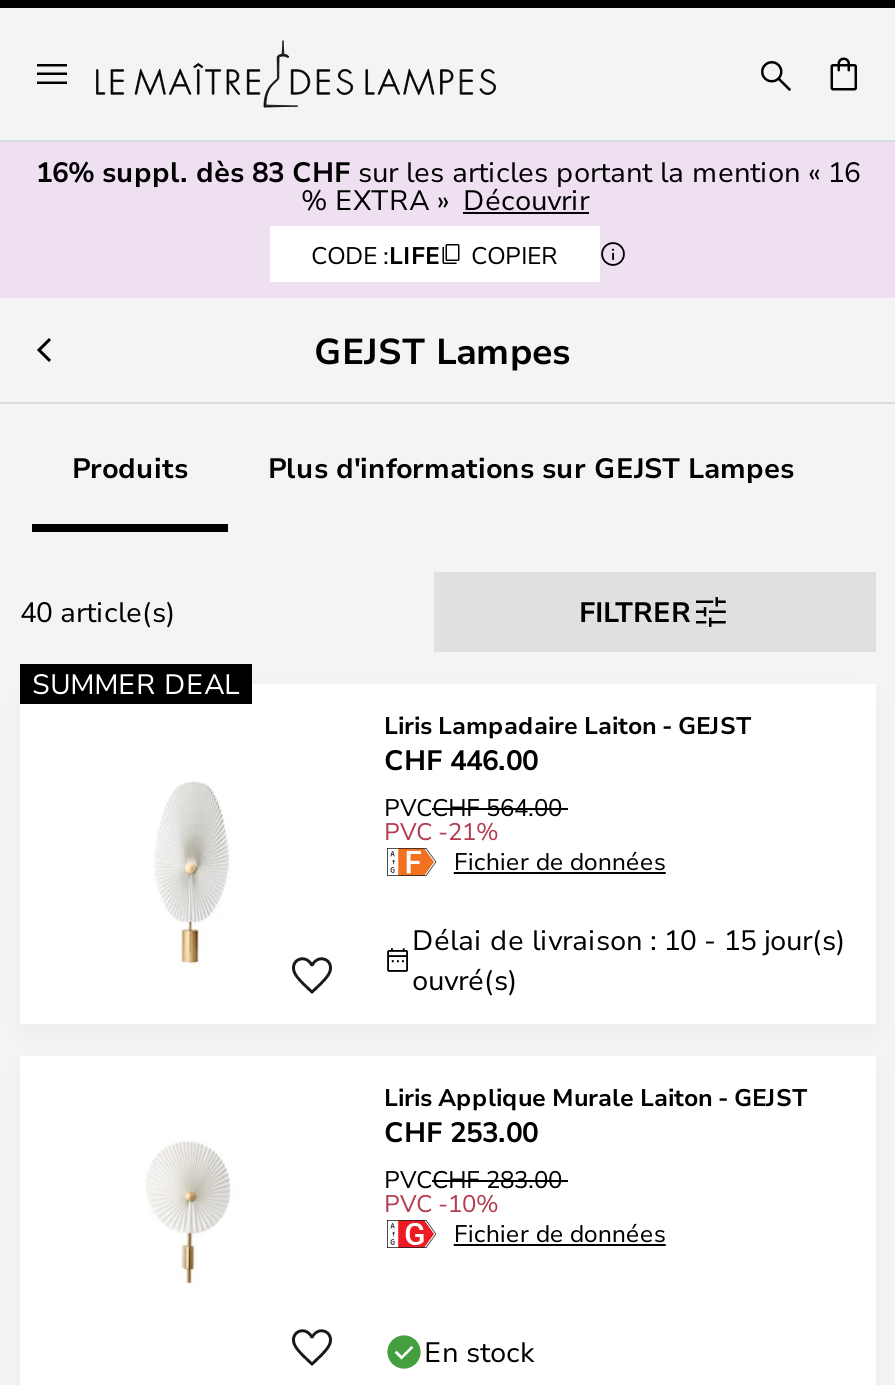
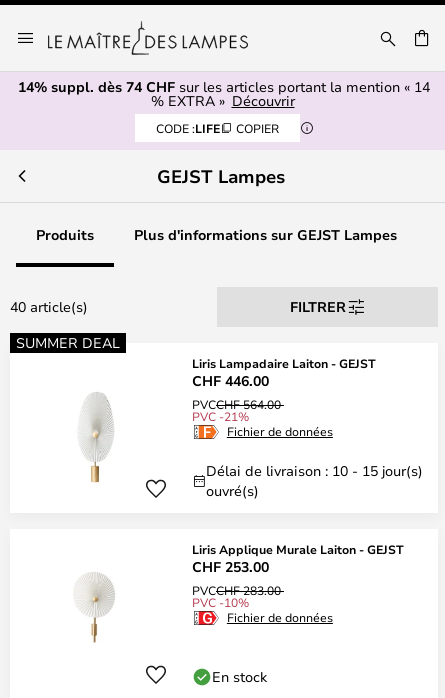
[36,152,860,190] 16% suppl. dès 83 CHF sur les articles portant la mention « 16 -> [18,77,430,96] 14% suppl. dès 74 CHF sur les articles portant la mention « 14

